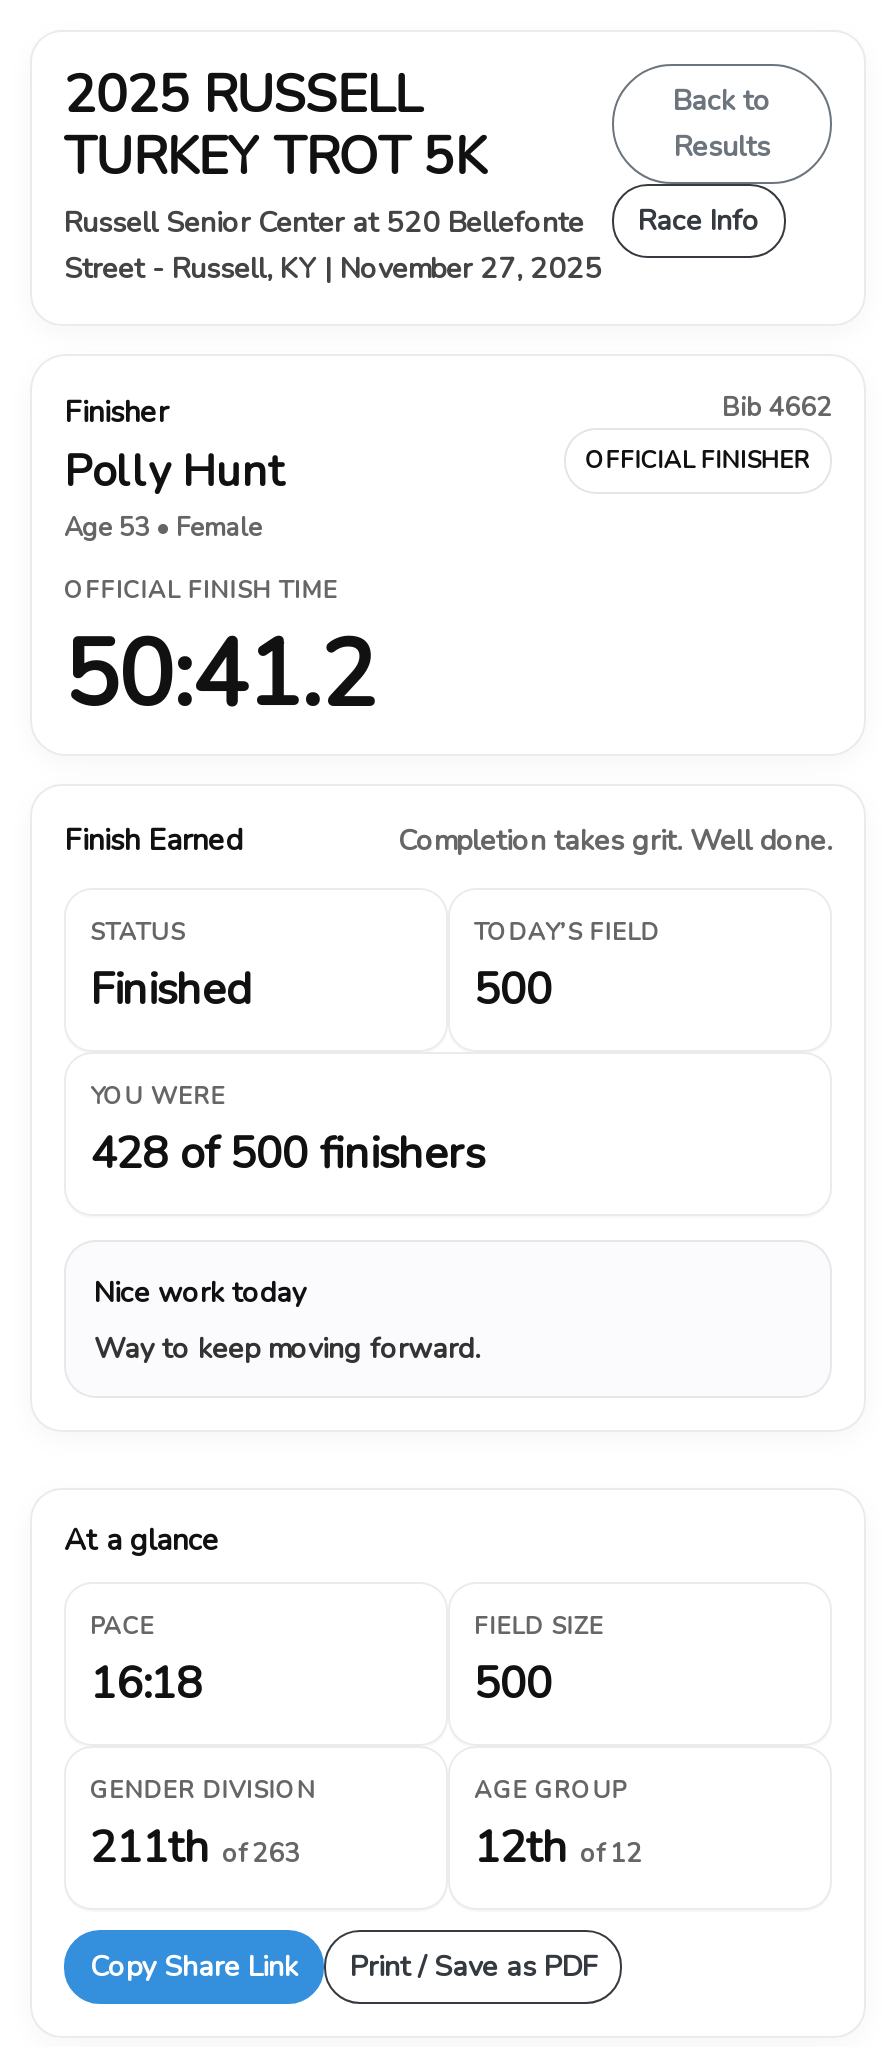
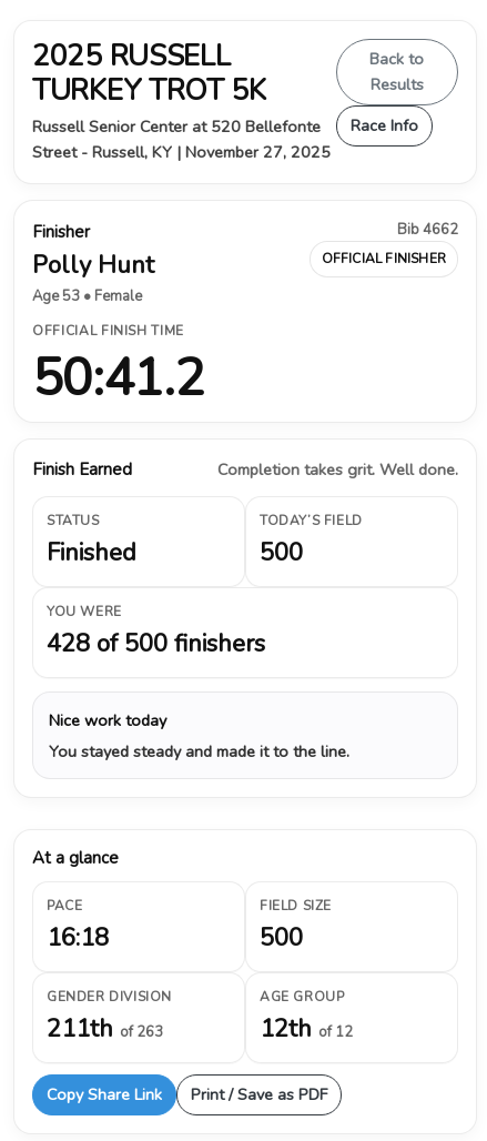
[94,1328,480,1368] Way to keep moving forward. -> [49,740,349,762] You stayed steady and made it to the line.

